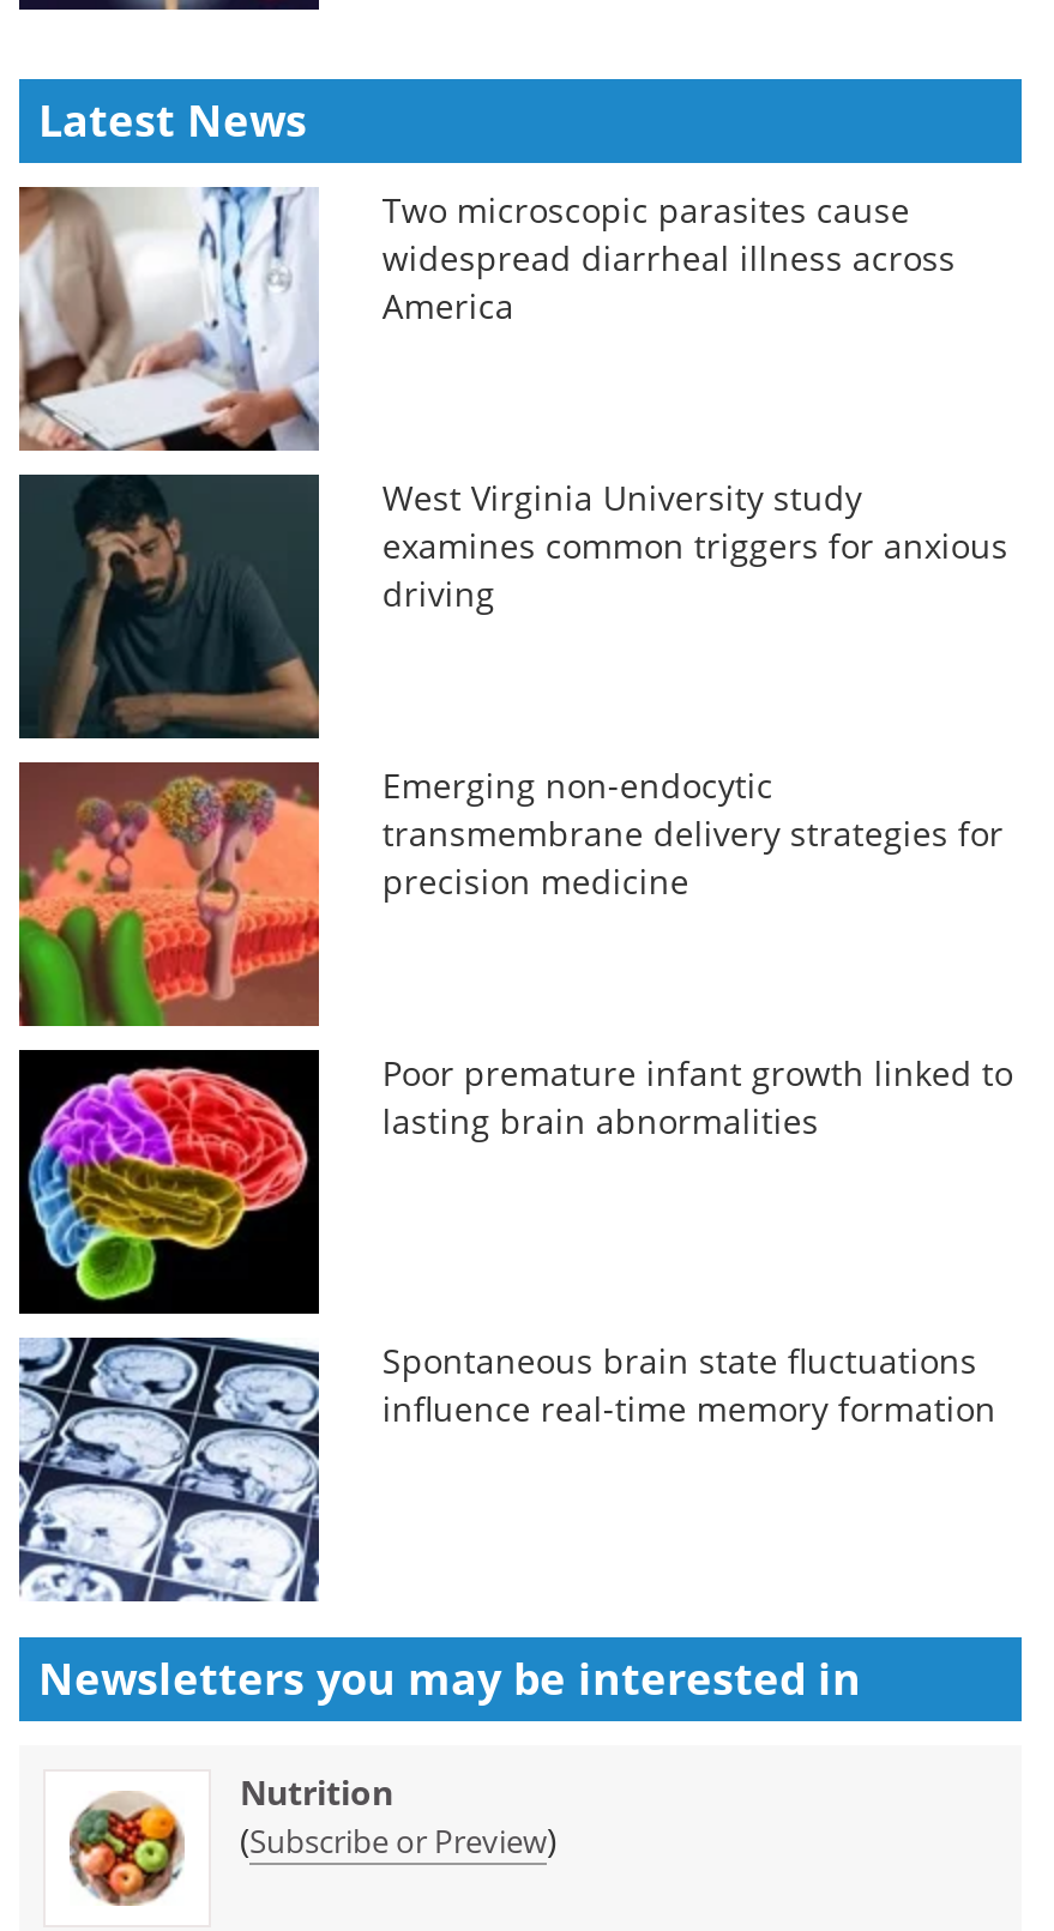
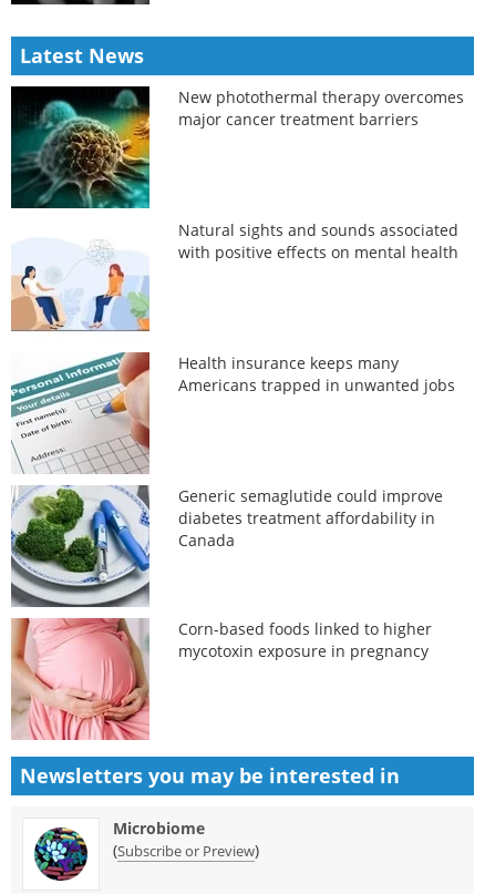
[17,185,955,453] [image] | Two microscopic parasites cause | widespread diarrheal illness across | America -> [10,85,464,209] [image] | New photothermal therapy overcomes | major cancer treatment barriers
[17,472,1008,741] [image] | West Virginia University study | examines common triggers for anxious | driving -> [11,219,459,341] [image] | Natural sights and sounds associated | with positive effects on mental health
[17,760,1003,1028] [image] | Emerging non-endocytic | transmembrane delivery strategies for | precision medicine -> [10,351,455,474] [image] | Health insurance keeps many | Americans trapped in unwanted jobs
[17,1048,1013,1316] [image] | Poor premature infant growth linked to | lasting brain abnormalities -> [10,484,443,608] [image] | Generic semaglutide could improve | diabetes treatment affordability in | Canada
[17,1335,996,1604] [image] | Spontaneous brain state fluctuations | influence real-time memory formation -> [10,617,432,741] [image] | Corn-based foods linked to higher | mycotoxin exposure in pregnancy
[70,1769,393,1906] [image] | Nutrition -> [34,817,205,881] [image] | Microbiome

